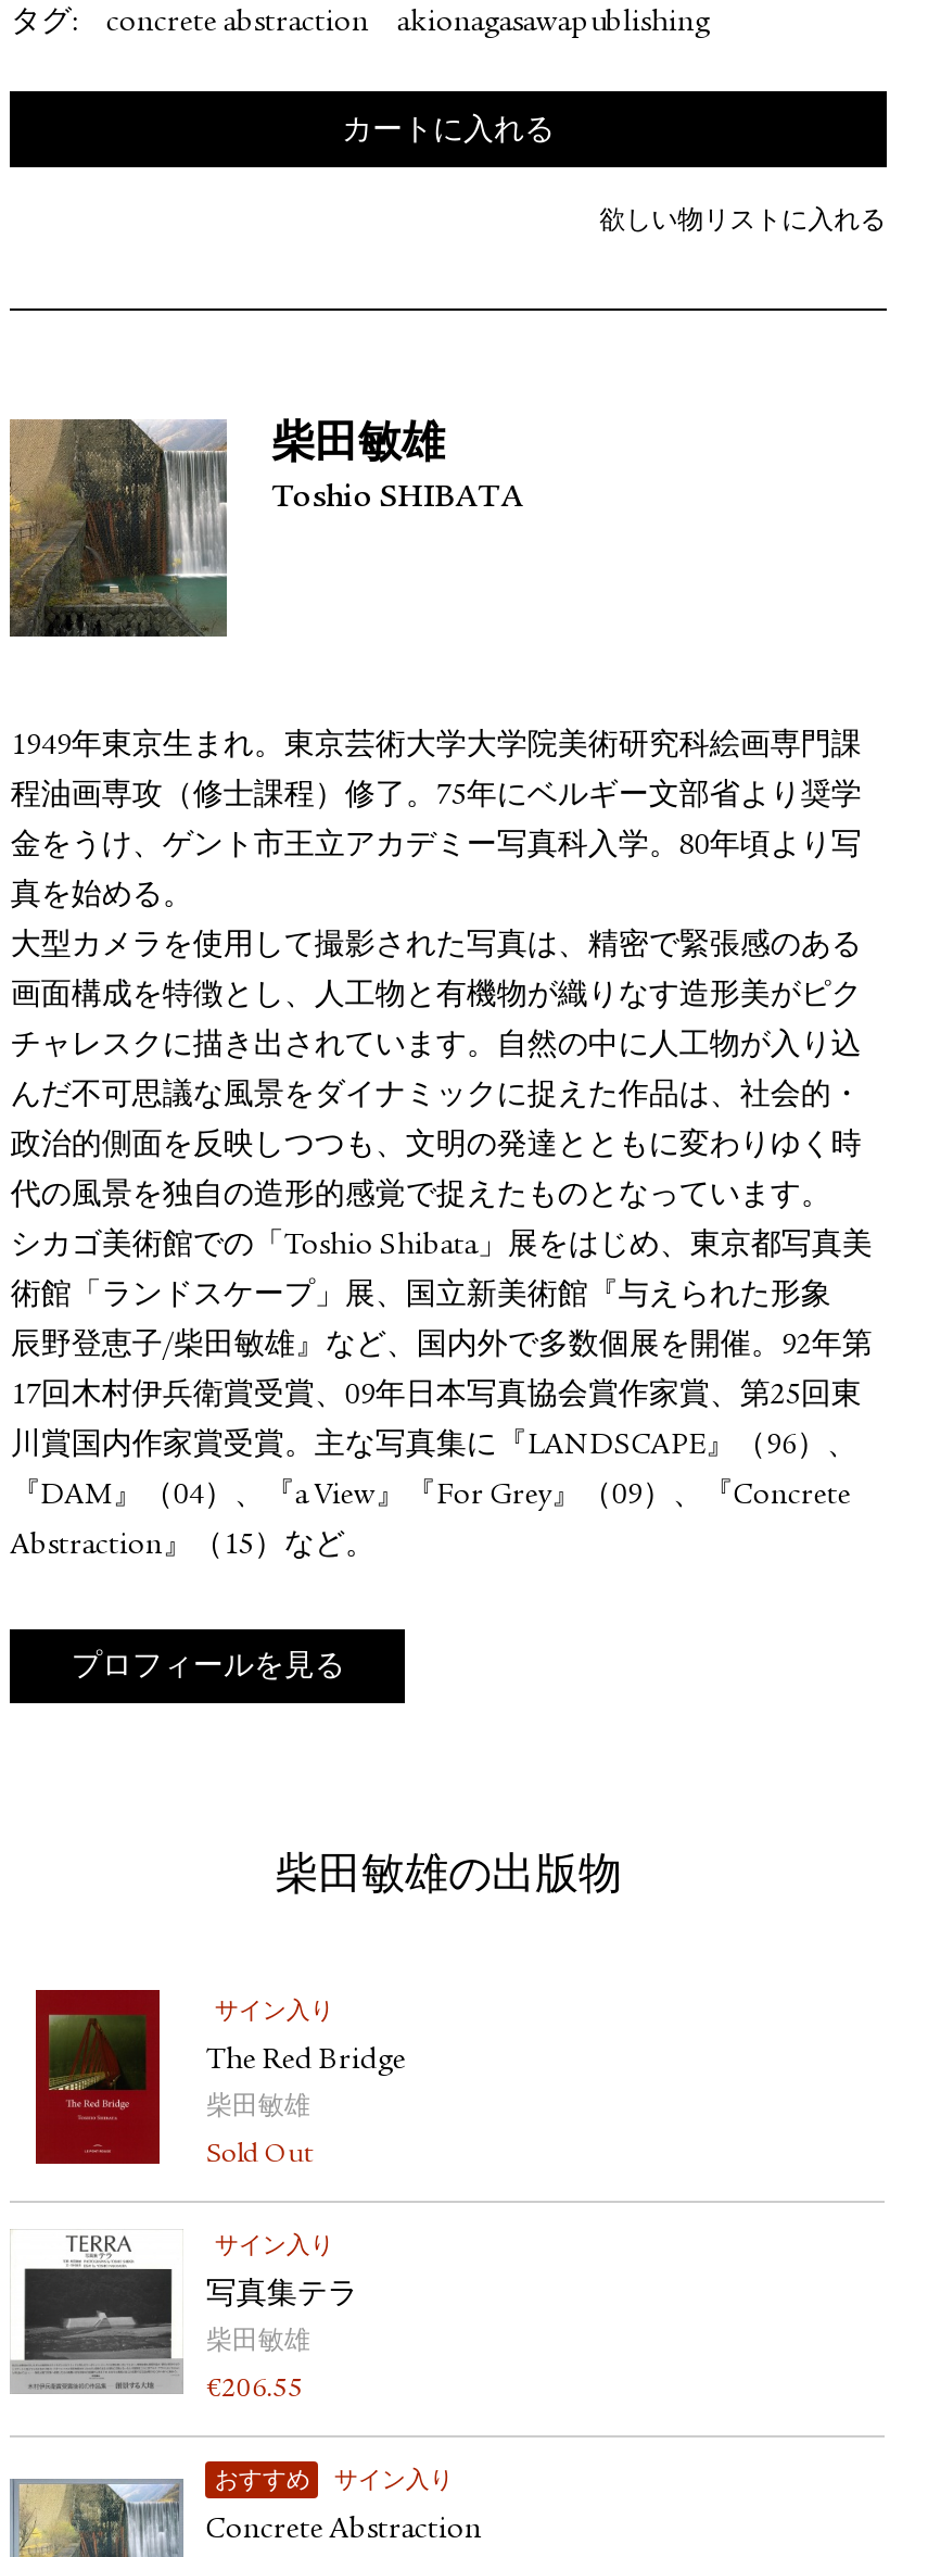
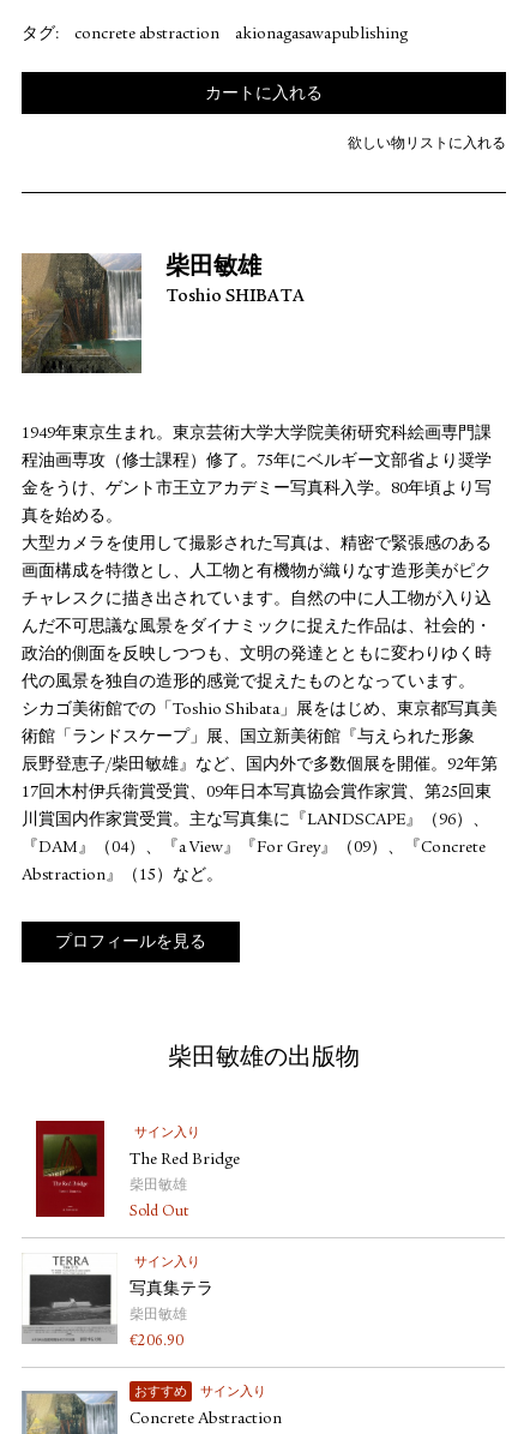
[206,2377,304,2405] €206.55 -> [130,1335,184,1350] €206.90

